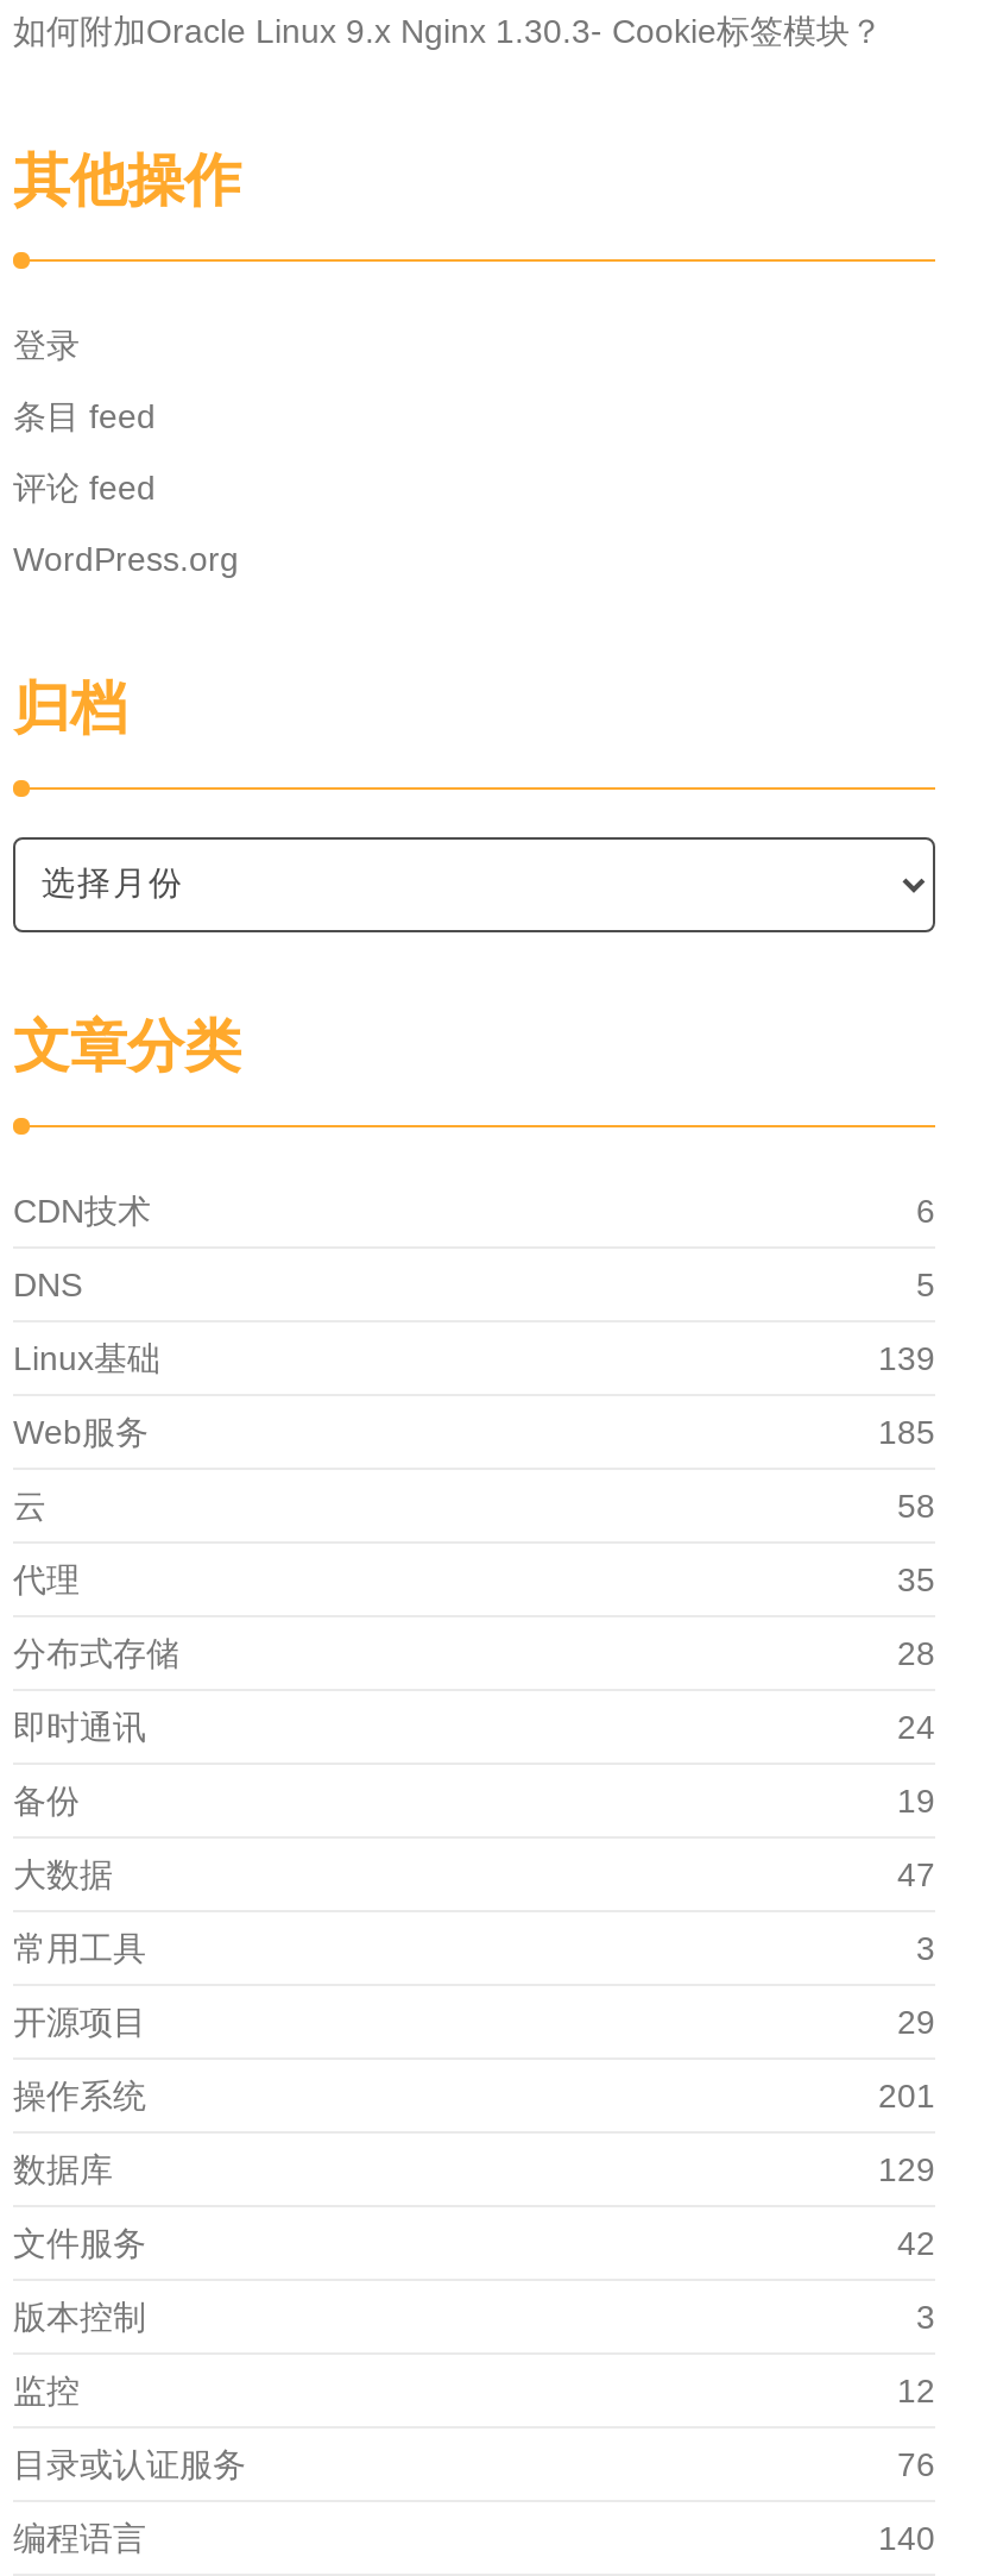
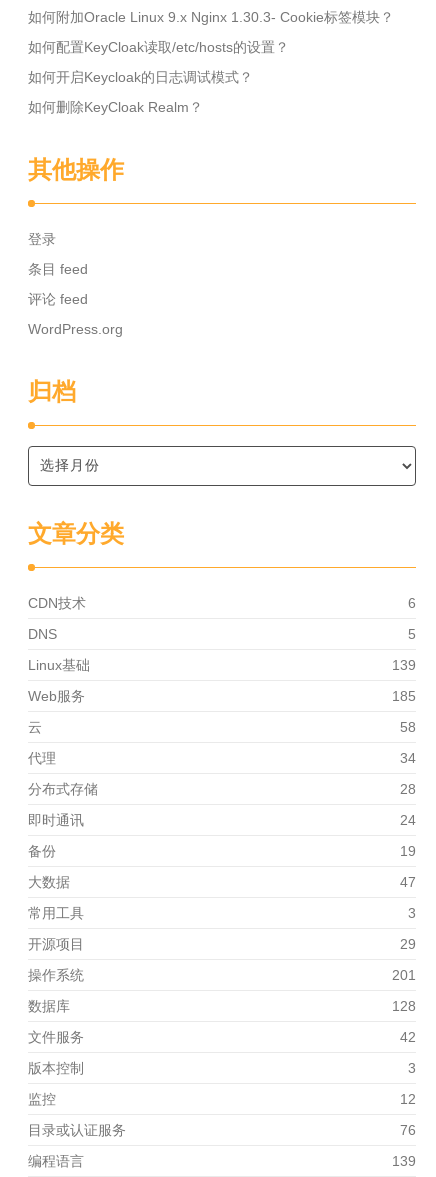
none -> [28,39,289,115] 如何配置KeyCloak读取/etc/hosts的设置？ | 如何开启Keycloak的日志调试模式？ | 如何删除KeyCloak Realm？
[897,1560,935,1598] 35 -> [400,750,416,766] 34
[878,2150,935,2188] 129 -> [392,998,416,1014] 128
[878,2519,935,2557] 140 -> [392,1153,416,1169] 139

